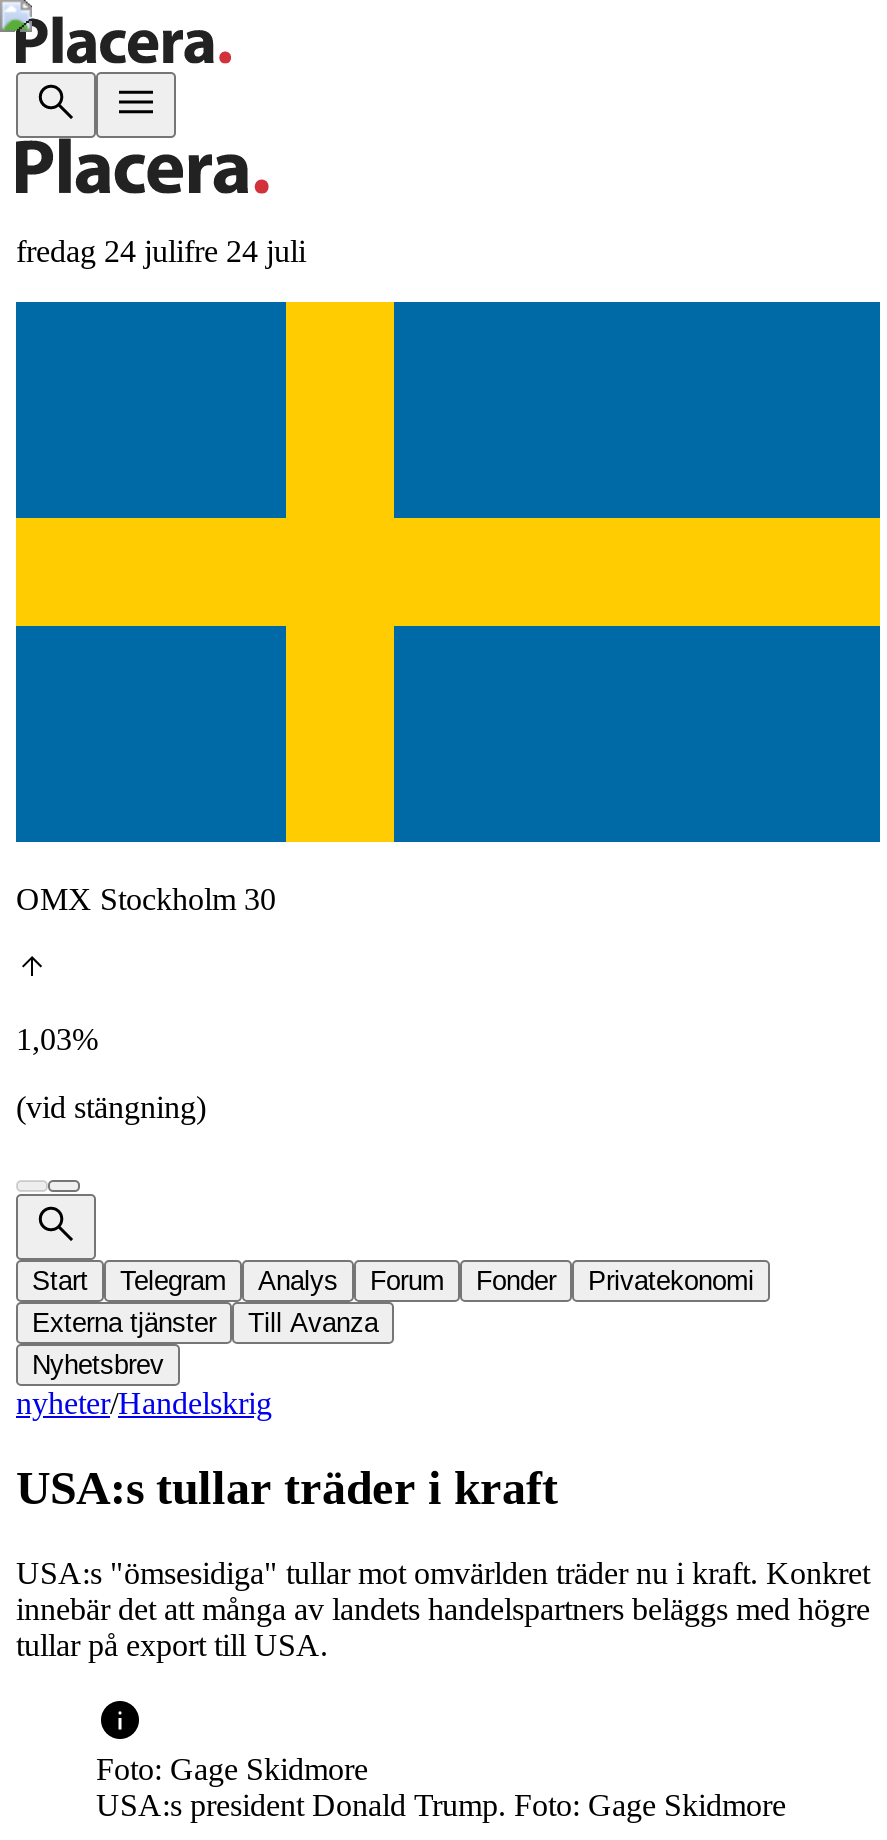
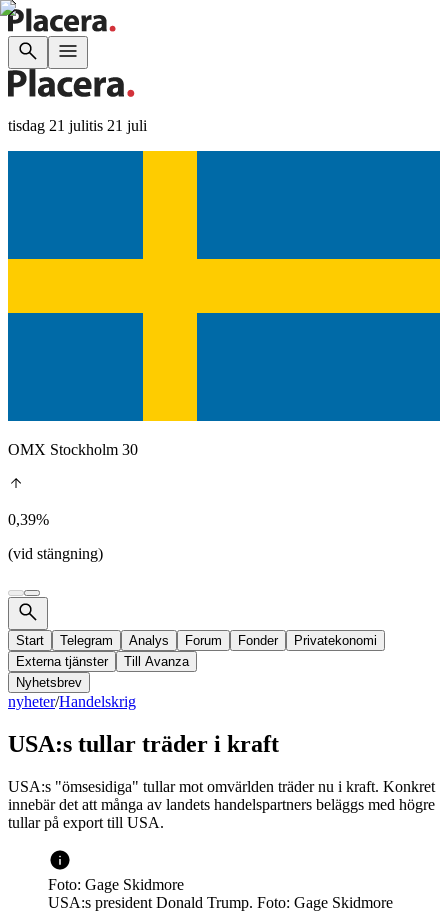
[16,234,306,268] fredag 24 julifre 24 juli -> [8,117,147,134] tisdag 21 julitis 21 juli
[16,1022,98,1056] 1,03% -> [8,511,49,528] 0,39%

